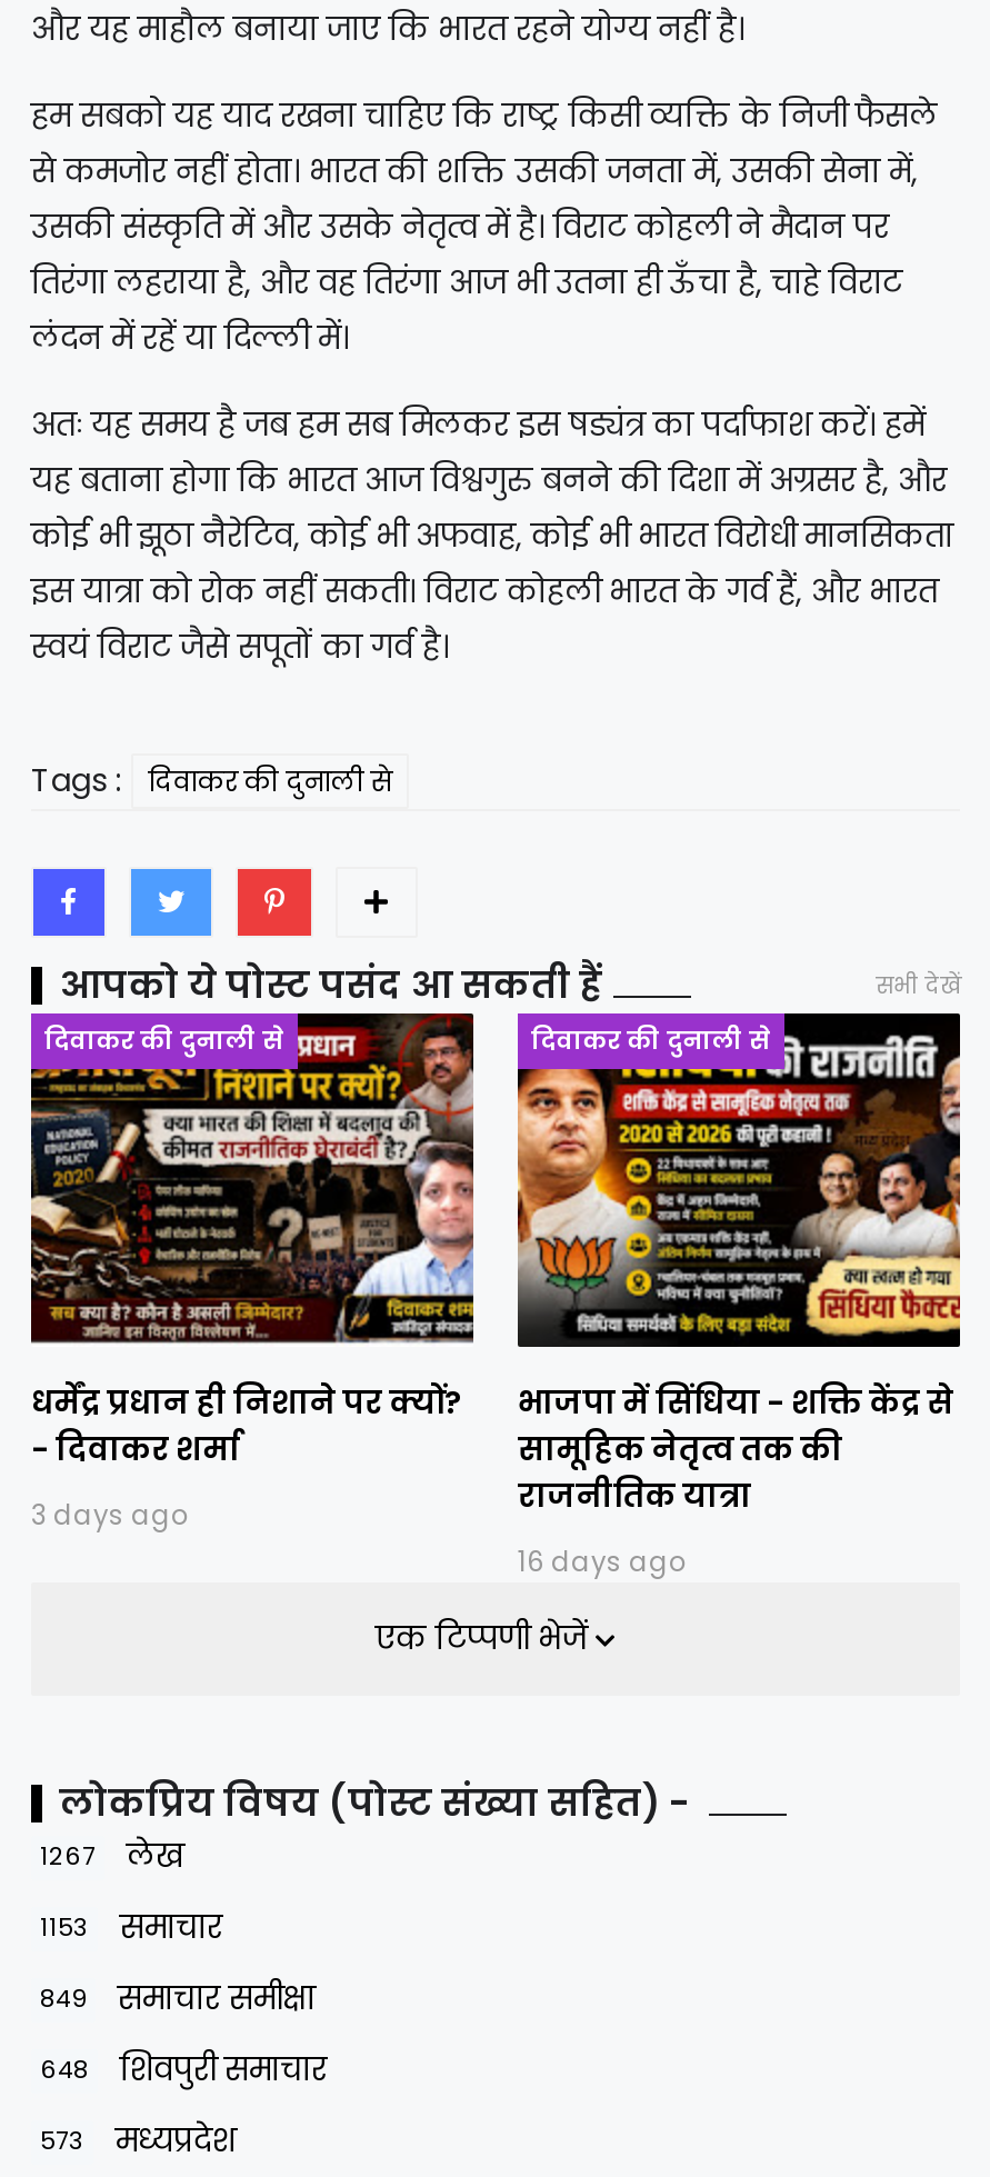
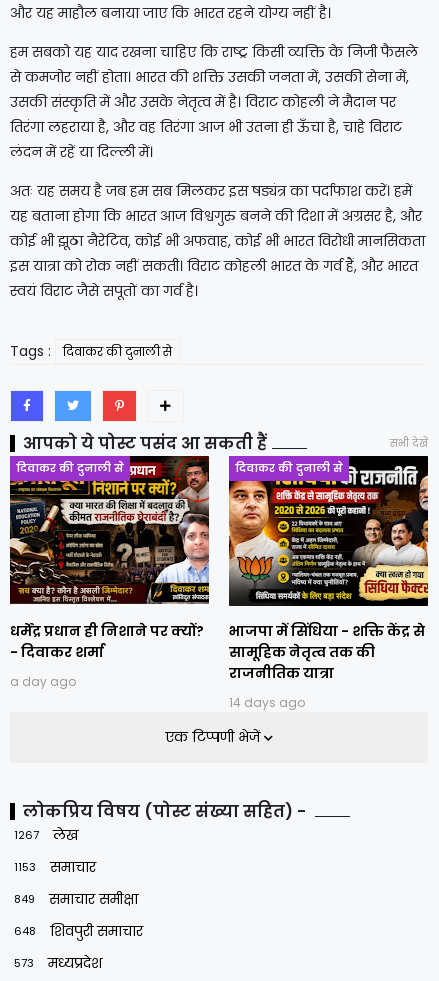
[31,1496,189,1534] 3 days ago -> [10,673,76,690] a day ago
[518,1542,687,1580] 16 days ago -> [229,694,305,711] 14 days ago

